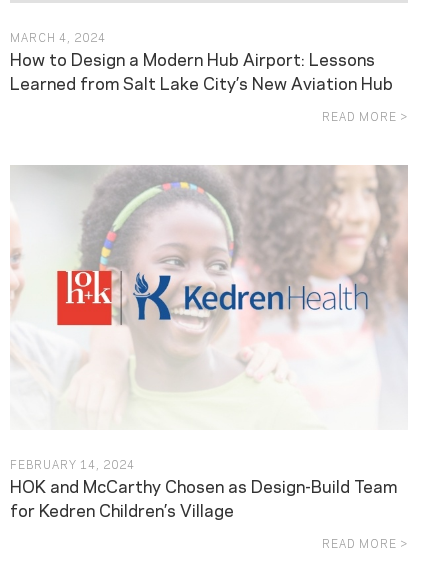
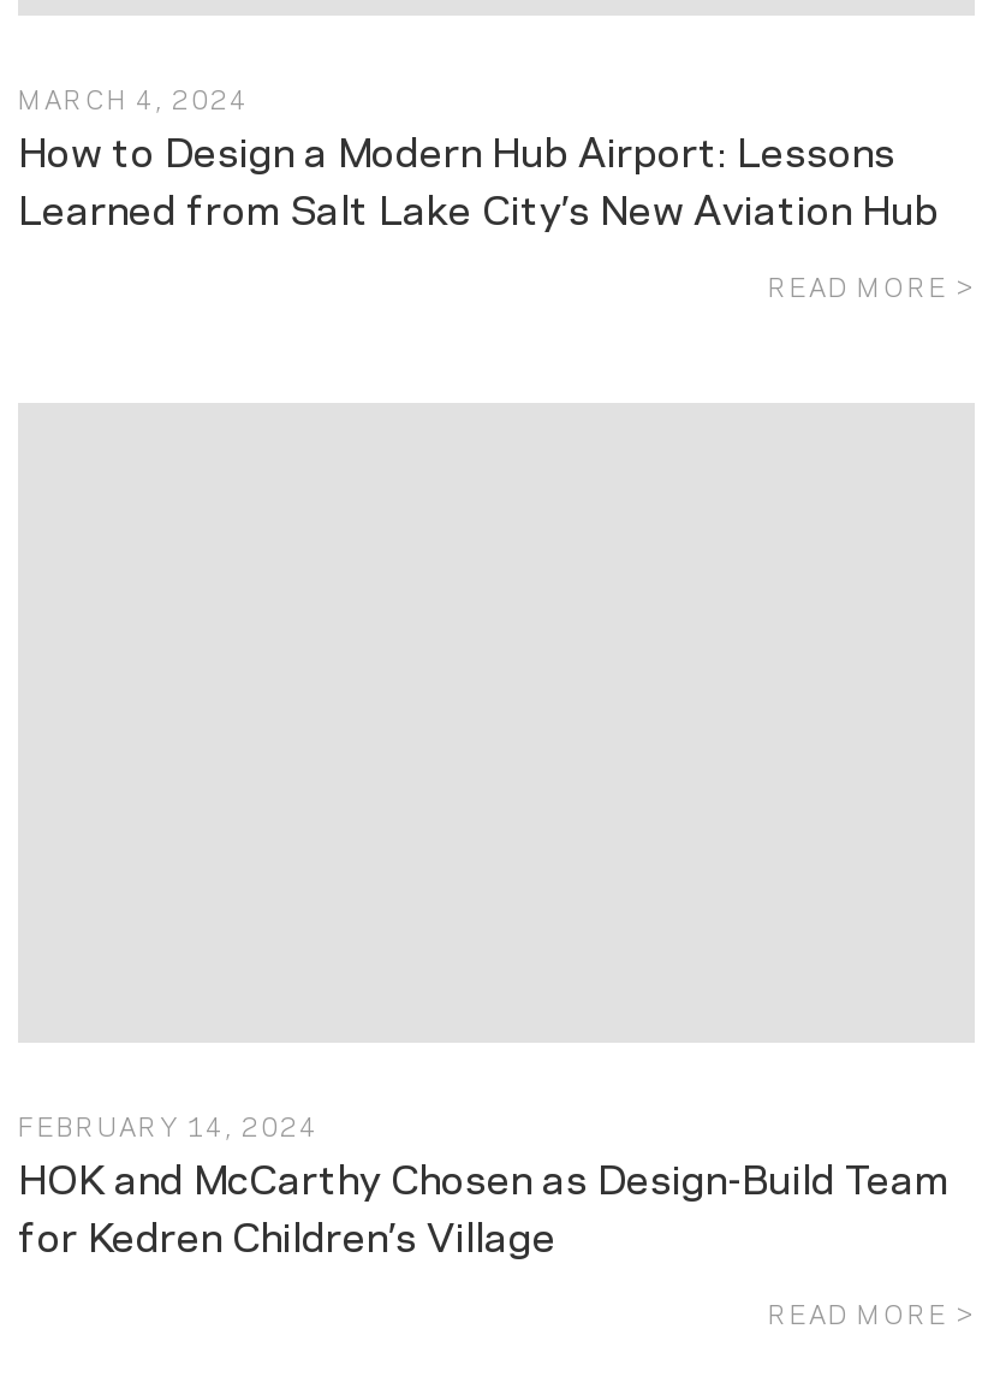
[11,165,408,428] [image] -> none

